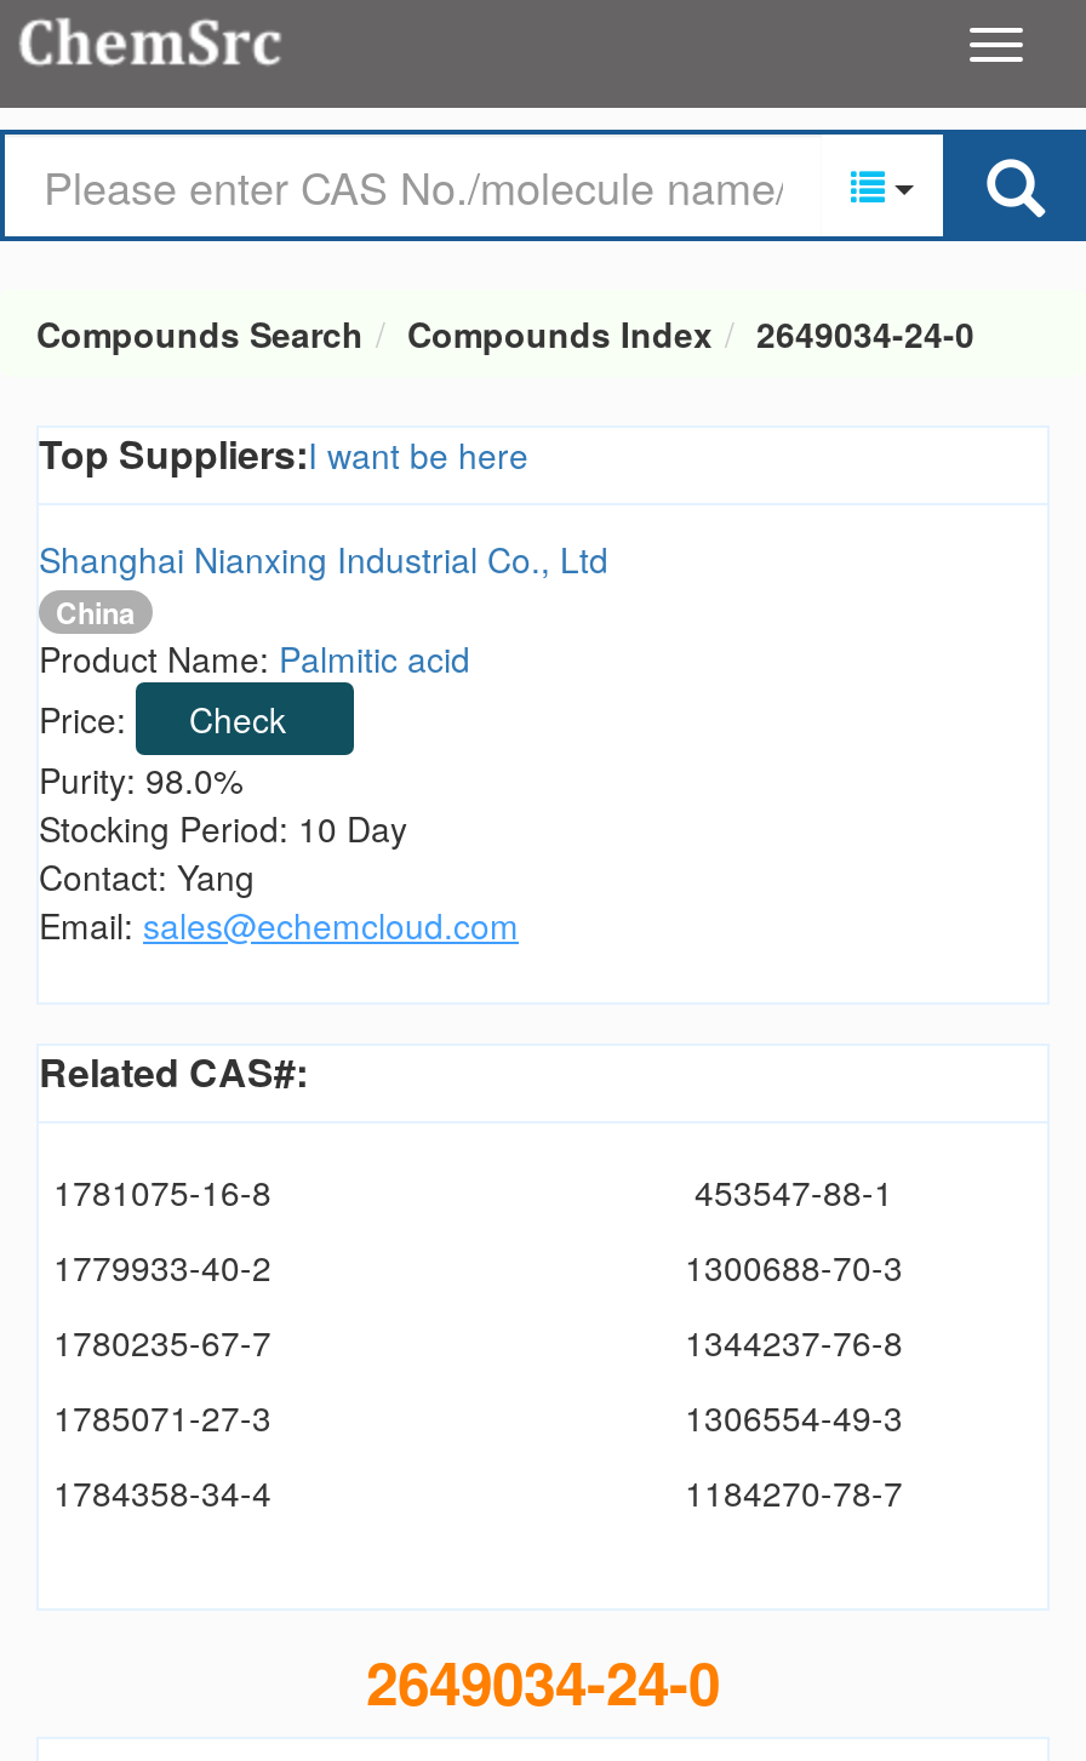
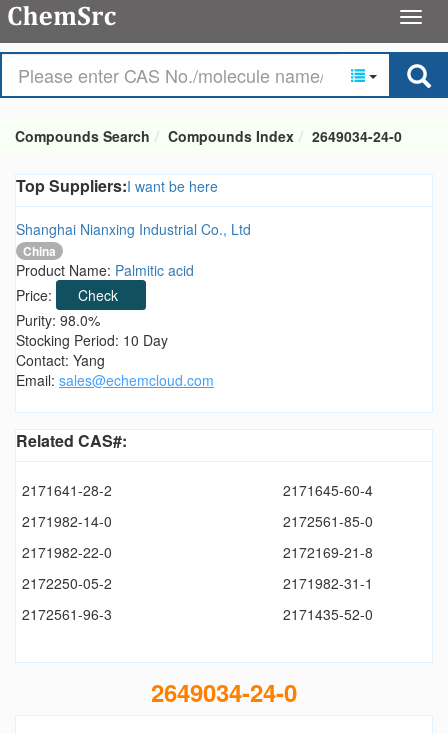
[53,1168,271,1216] 1781075-16-8 -> [22,480,112,500] 2171641-28-2
[695,1168,893,1216] 453547-88-1 -> [282,480,372,500] 2171645-60-4
[53,1243,271,1291] 1779933-40-2 -> [22,511,112,531] 2171982-14-0
[685,1243,903,1291] 1300688-70-3 -> [282,511,372,531] 2172561-85-0
[53,1318,271,1367] 1780235-67-7 -> [22,542,112,562] 2171982-22-0
[685,1318,903,1367] 1344237-76-8 -> [282,542,372,562] 2172169-21-8
[53,1393,271,1442] 1785071-27-3 -> [22,573,112,593] 2172250-05-2
[685,1393,903,1442] 1306554-49-3 -> [282,573,372,593] 2171982-31-1
[53,1468,271,1517] 1784358-34-4 -> [22,604,112,624] 2172561-96-3
[685,1468,903,1517] 1184270-78-7 -> [282,604,372,624] 2171435-52-0

